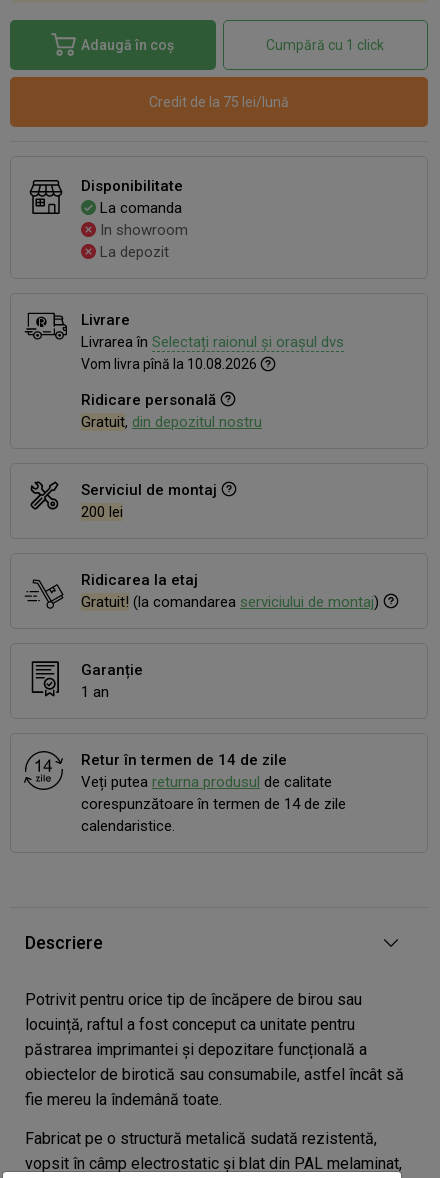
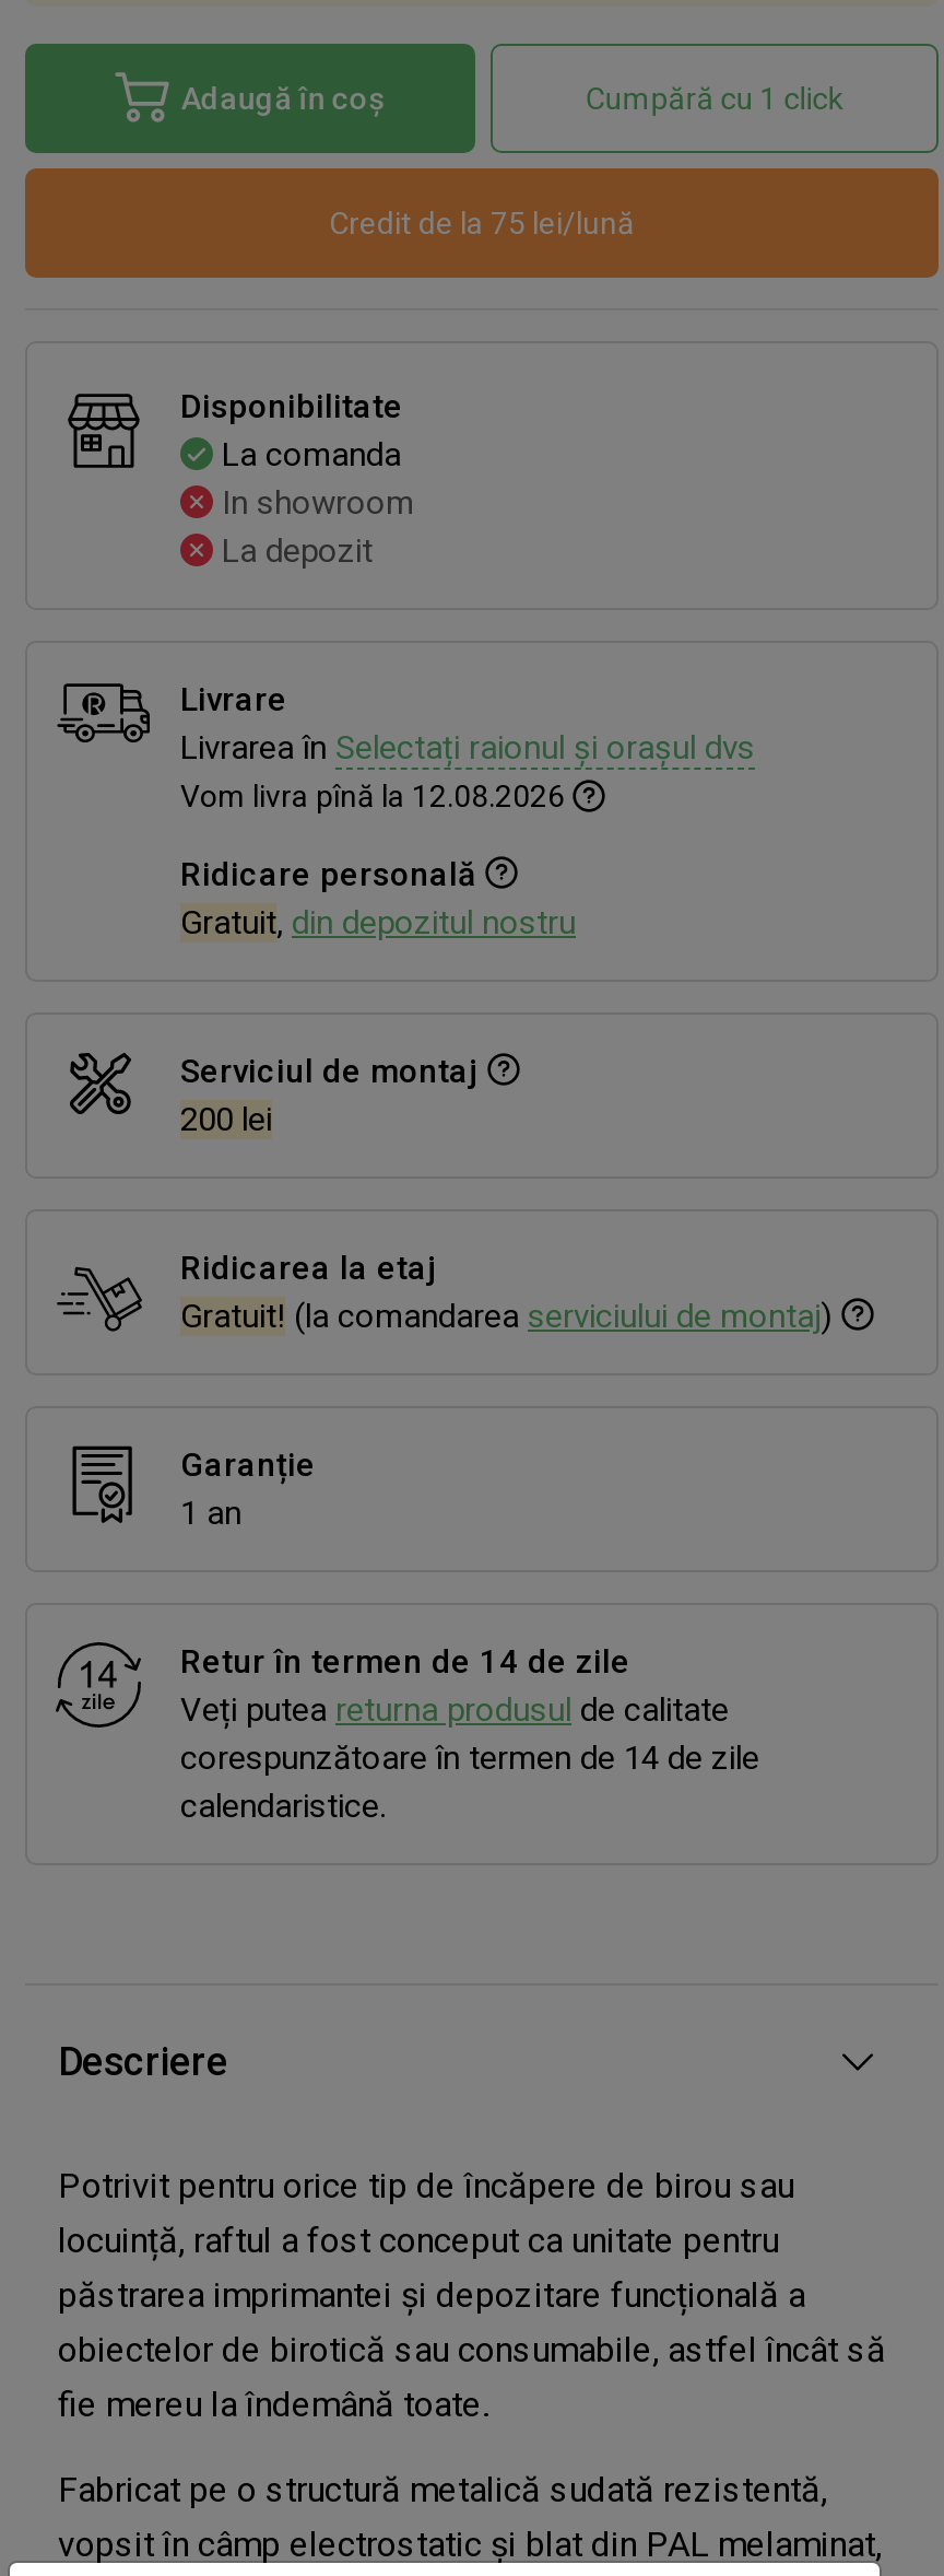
[81,356,260,372] Vom livra pînă la 10.08.2026 -> [180,778,571,813] Vom livra pînă la 12.08.2026

